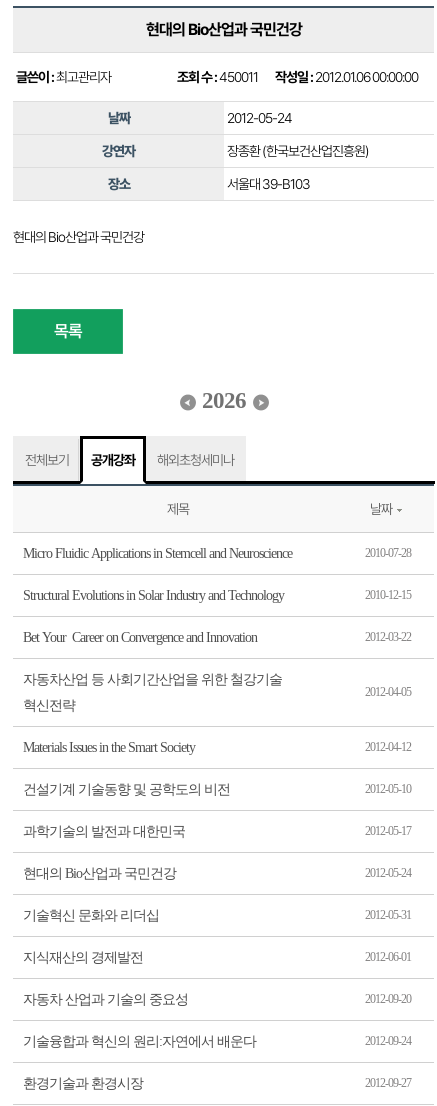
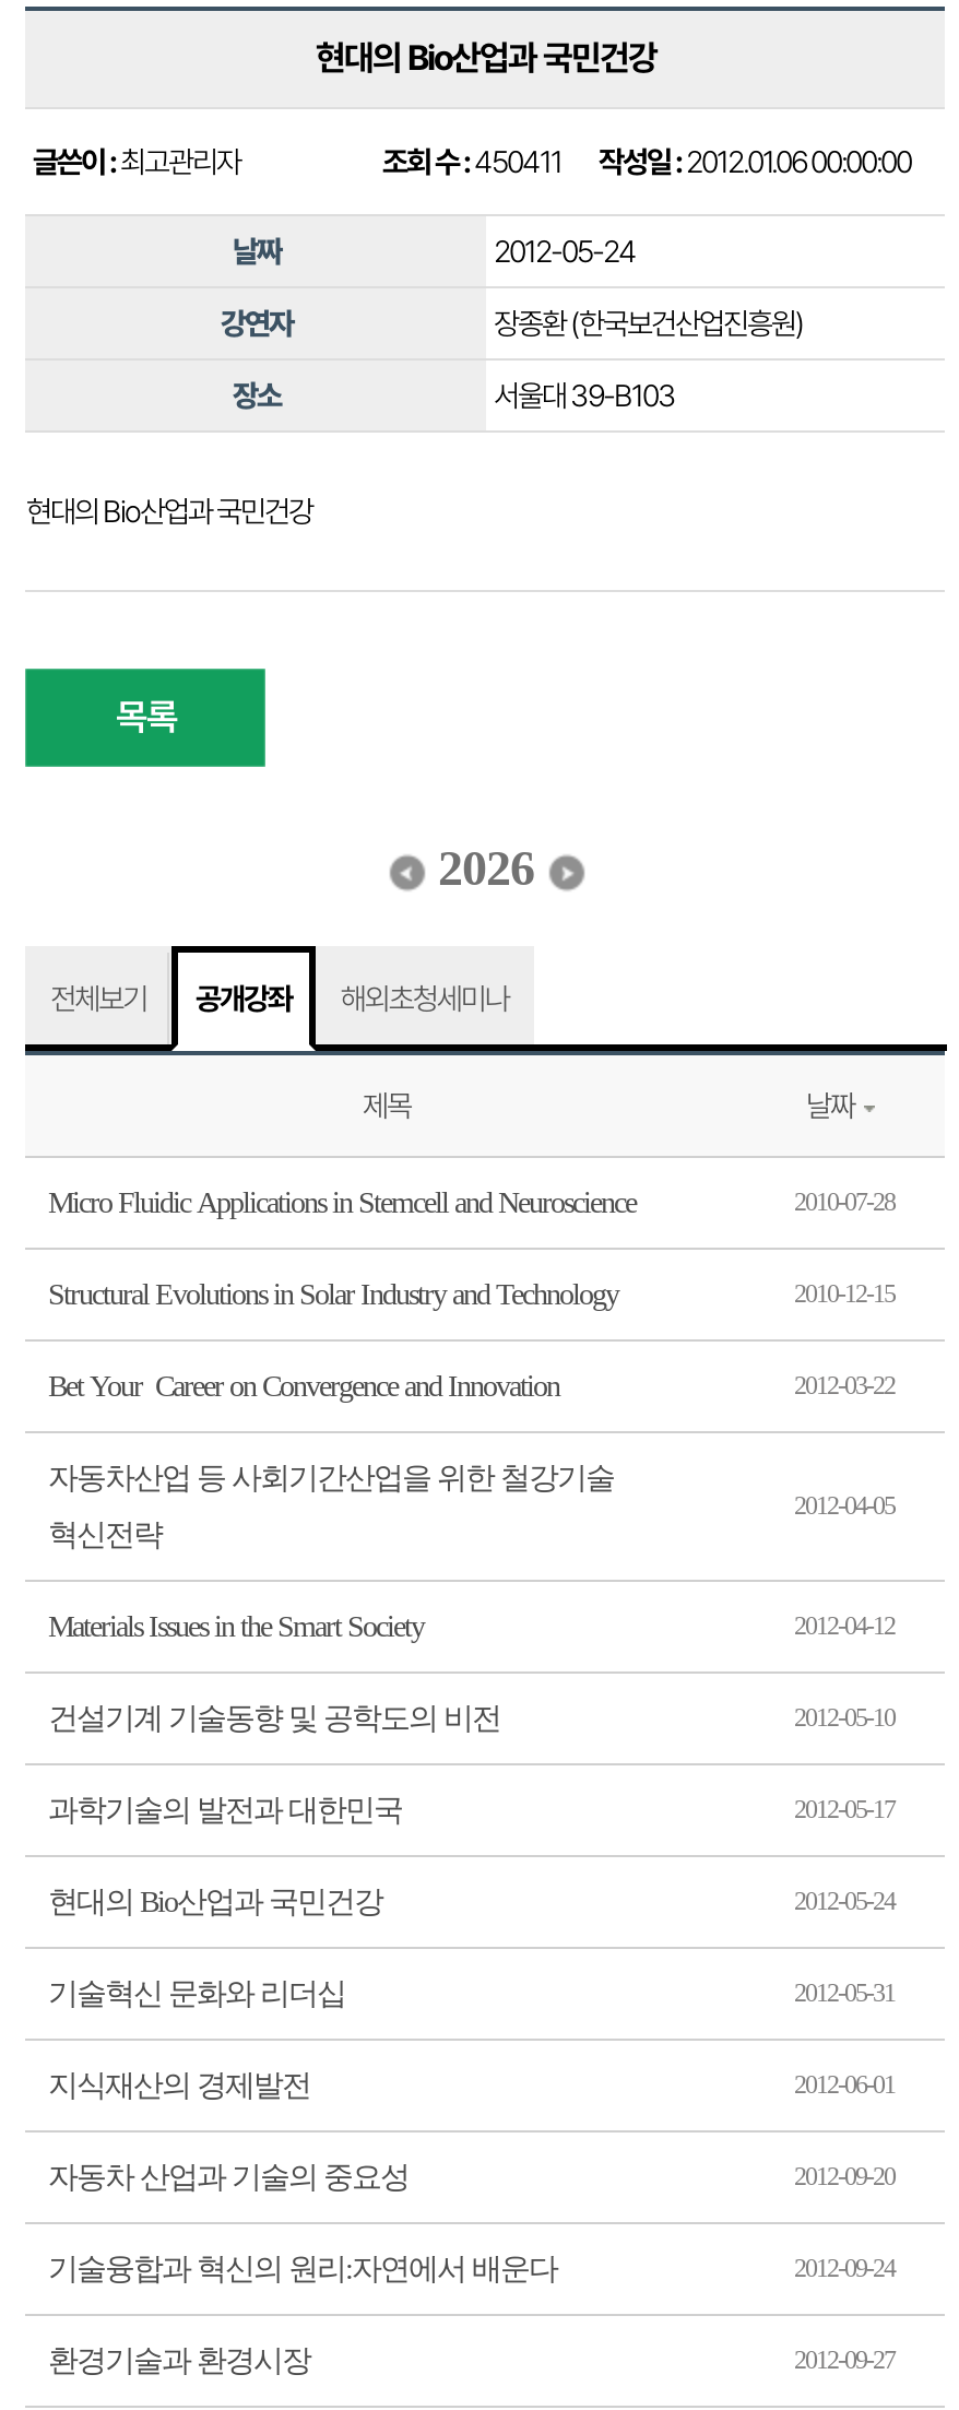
[177,69,418,85] 조회 수 :450011 작성일 : 2012.01.06 00:00:00 -> [382,144,911,179] 조회 수 :450411 작성일 : 2012.01.06 00:00:00

